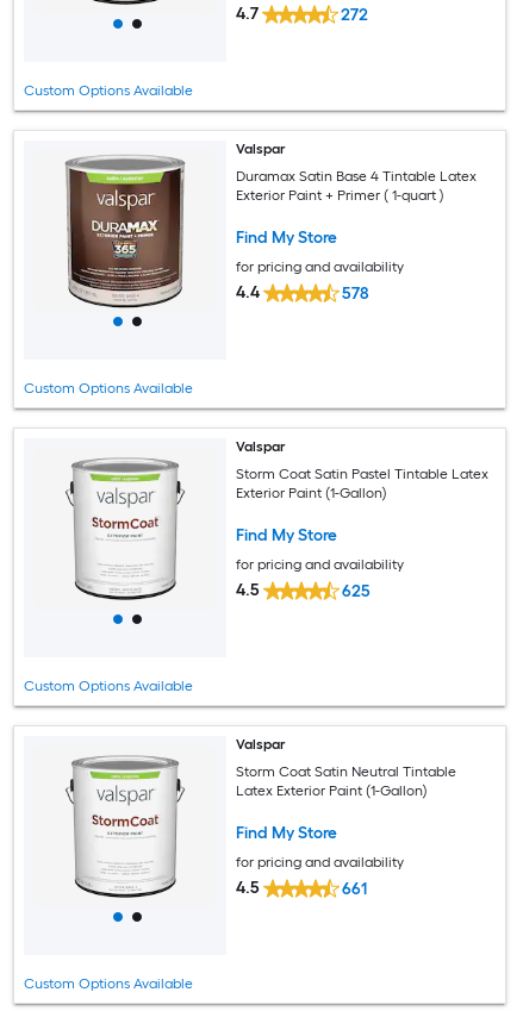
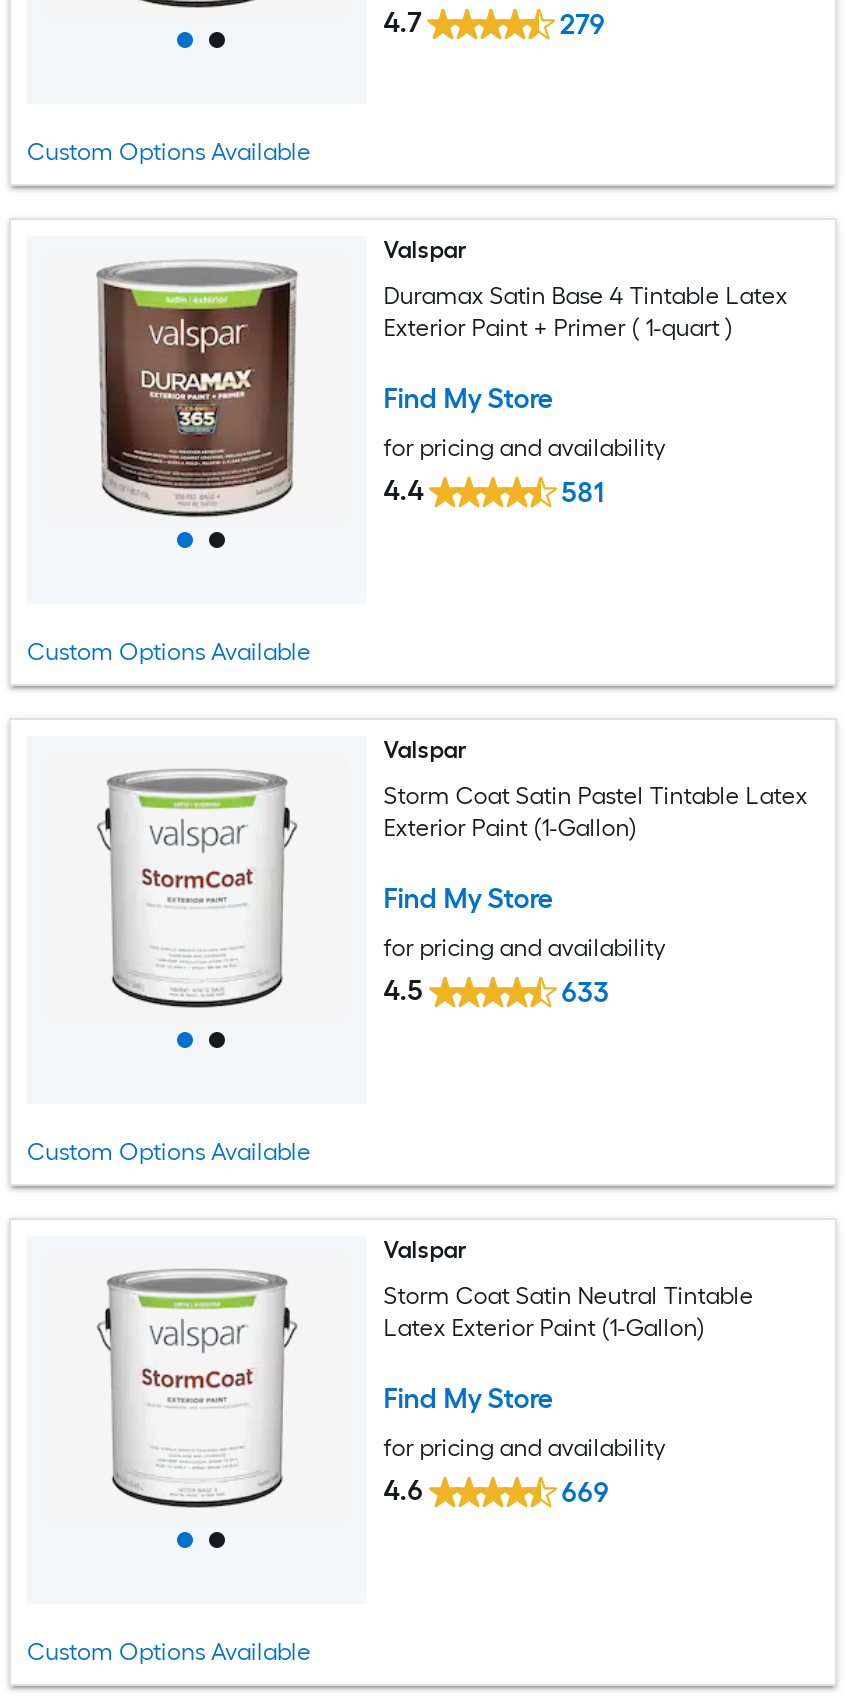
[341,5,368,25] 272 -> [559,9,605,43] 279
[342,284,370,304] 578 -> [561,477,603,511] 581
[342,581,371,602] 625 -> [561,977,609,1011] 633
[236,878,260,898] 4.5 -> [383,1475,423,1509] 4.6
[342,879,367,899] 661 -> [561,1477,609,1511] 669

